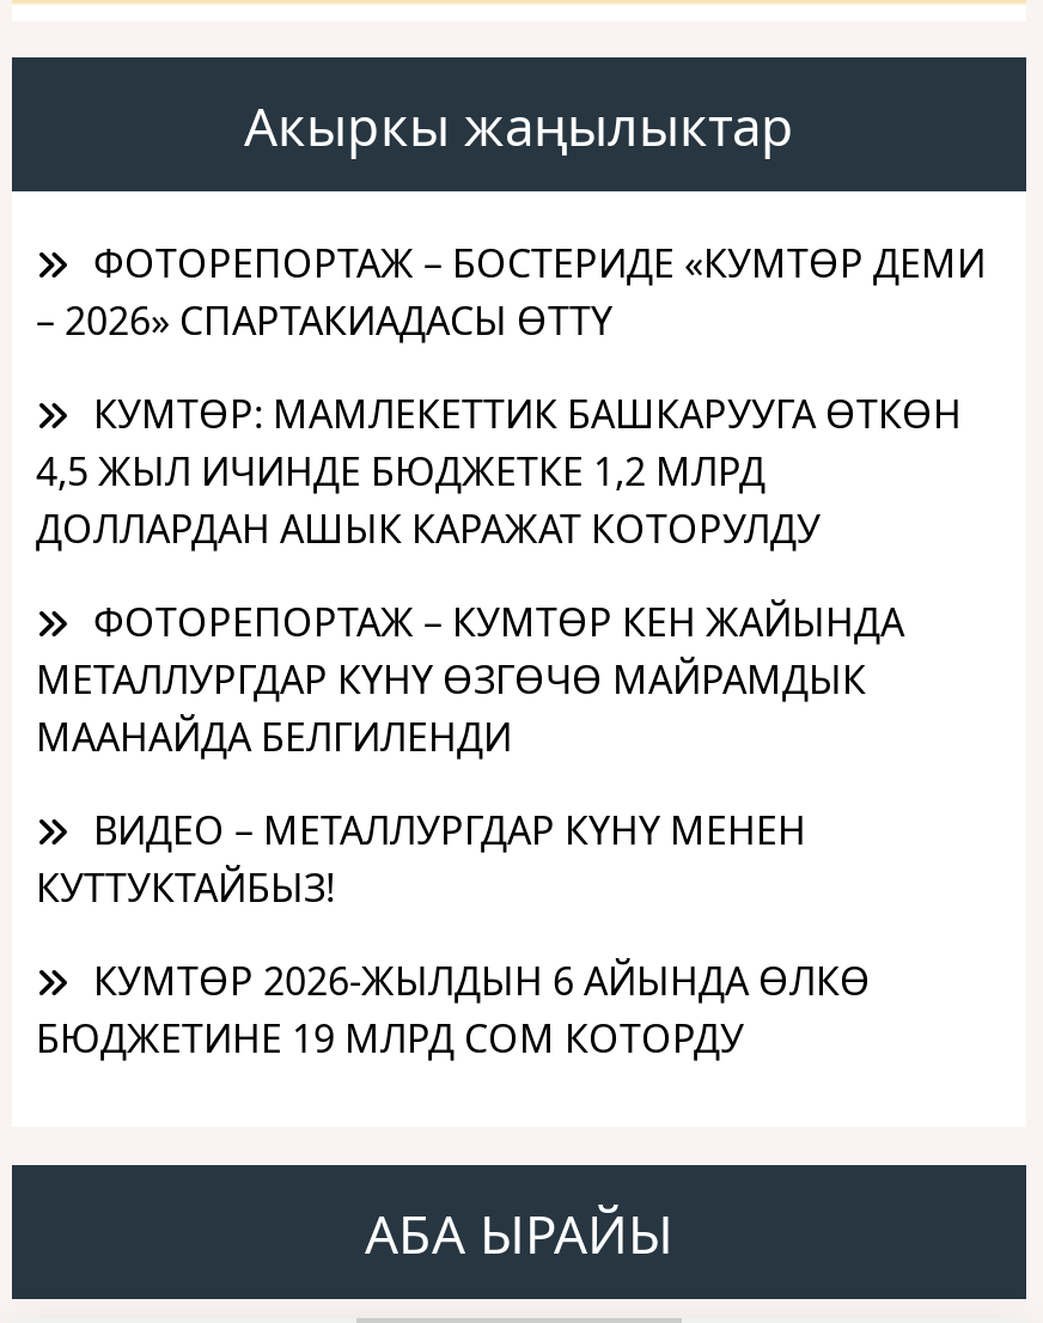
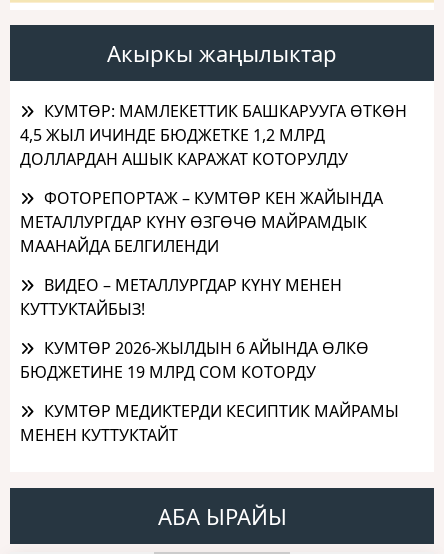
[36,236,986,346] ФОТОРЕПОРТАЖ – БОСТЕРИДЕ «КУМТӨР ДЕМИ | – 2026» СПАРТАКИАДАСЫ ӨТТҮ -> none
moved [36,387,962,1064] -> [20,100,407,383]: КУМТӨР: МАМЛЕКЕТТИК БАШКАРУУГА ӨТКӨН | 4,5 ЖЫЛ ИЧИНДЕ БЮДЖЕТКЕ 1,2 МЛРД | ДОЛЛАРДАН АШЫК КАРАЖАТ КОТОРУЛДУ | ... | КУМТӨР 2026-ЖЫЛДЫН 6 АЙЫНДА ӨЛКӨ | БЮДЖЕТИНЕ 19 МЛРД СОМ КОТОРДУ
none -> [20,400,399,446] КУМТӨР МЕДИКТЕРДИ КЕСИПТИК МАЙРАМЫ | МЕНЕН КУТТУКТАЙТ

